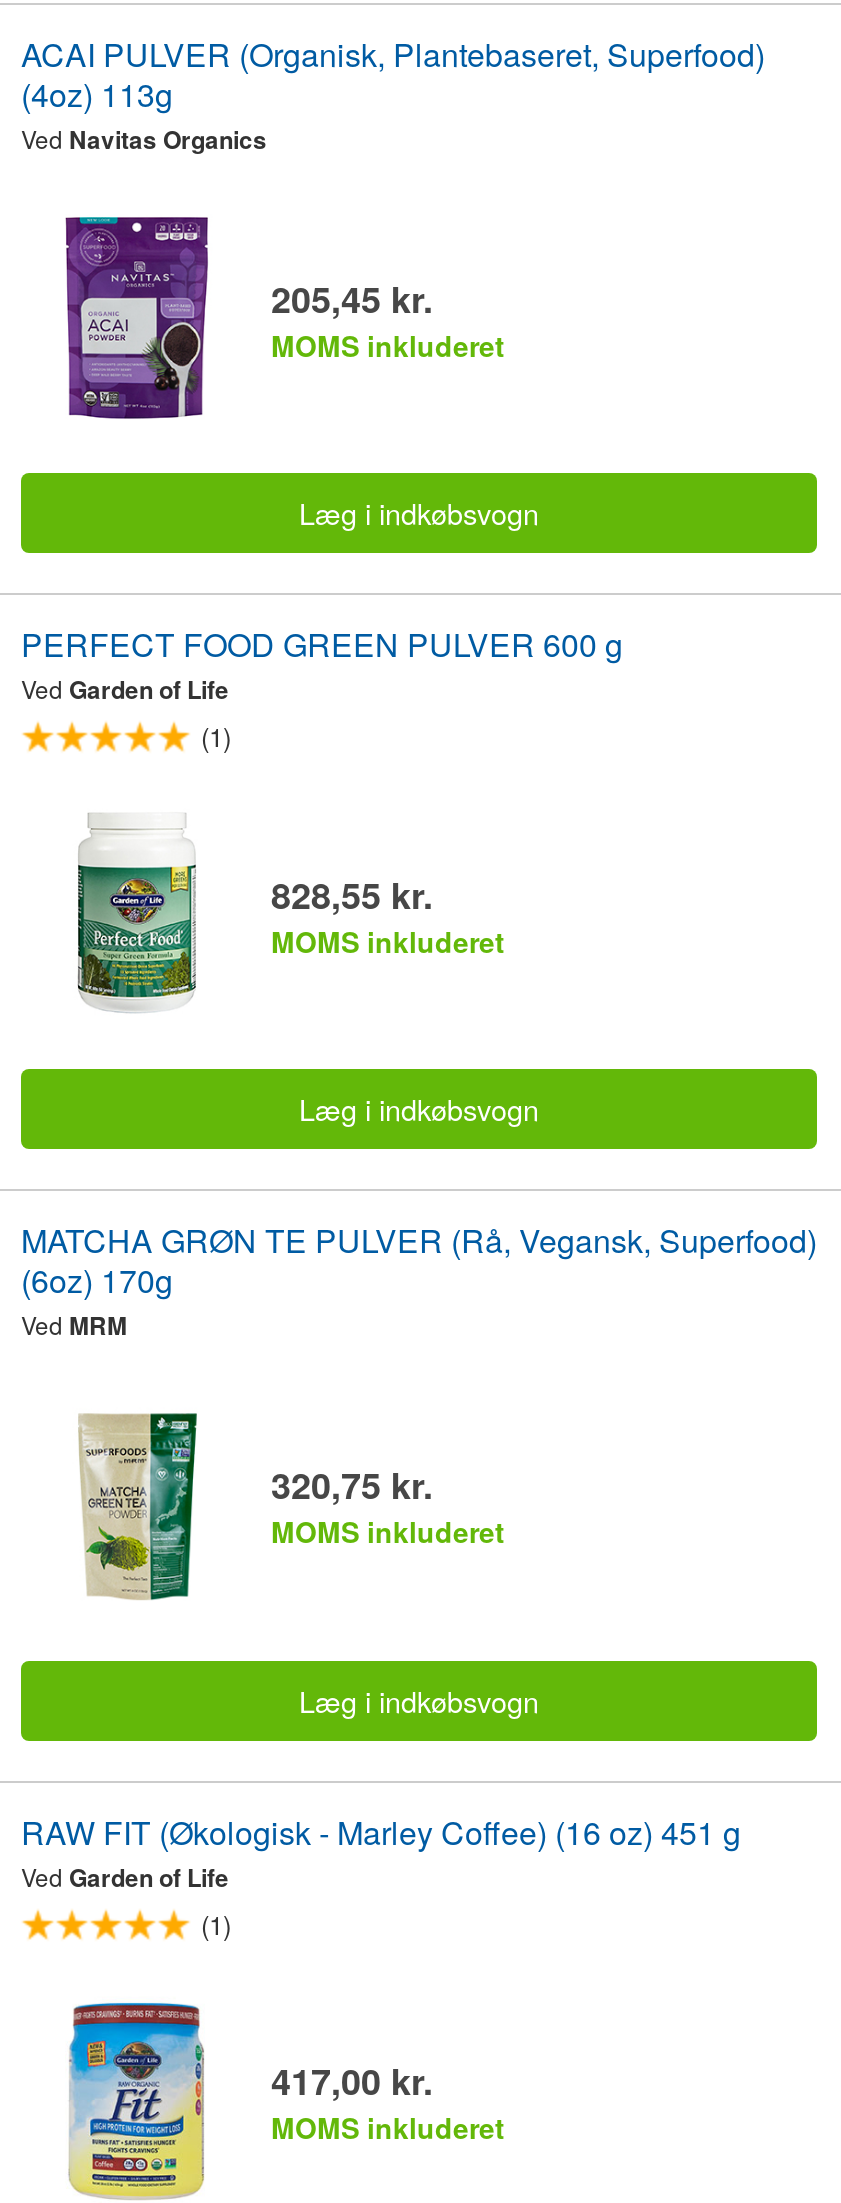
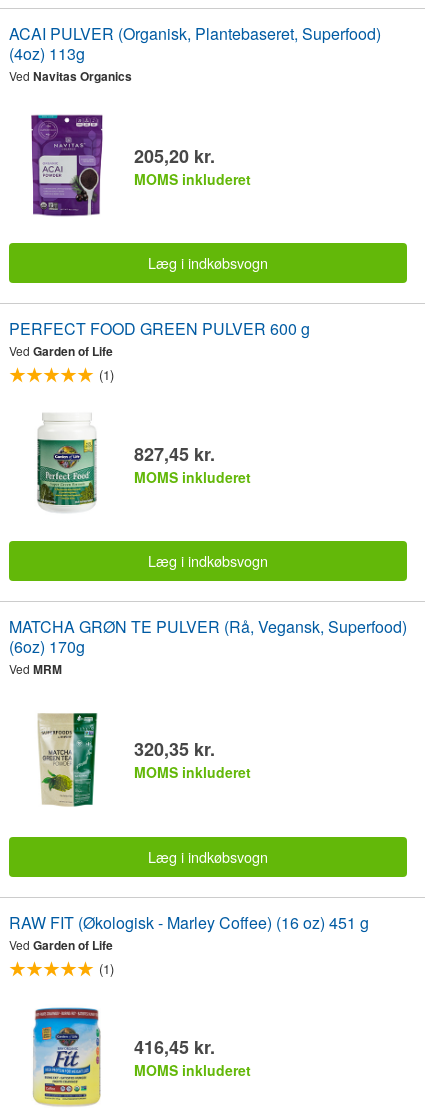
[271,272,433,324] 205,45 kr. -> [134,143,215,169] 205,20 kr.
[271,868,433,920] 828,55 kr. -> [134,441,215,467] 827,45 kr.
[271,1460,433,1512] 320,75 kr. -> [134,736,215,762] 320,35 kr.
[271,2056,433,2108] 417,00 kr. -> [134,1034,215,1060] 416,45 kr.

